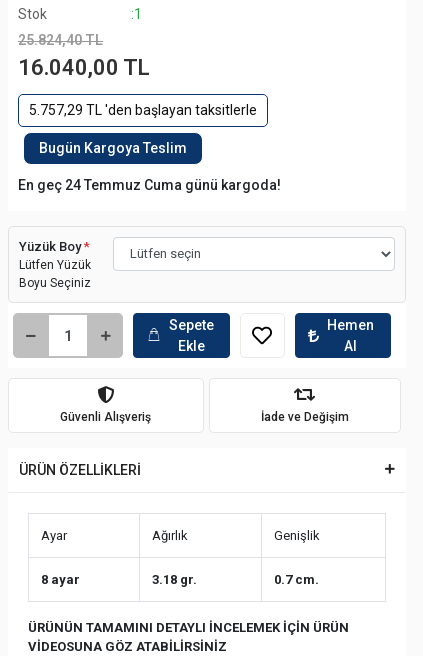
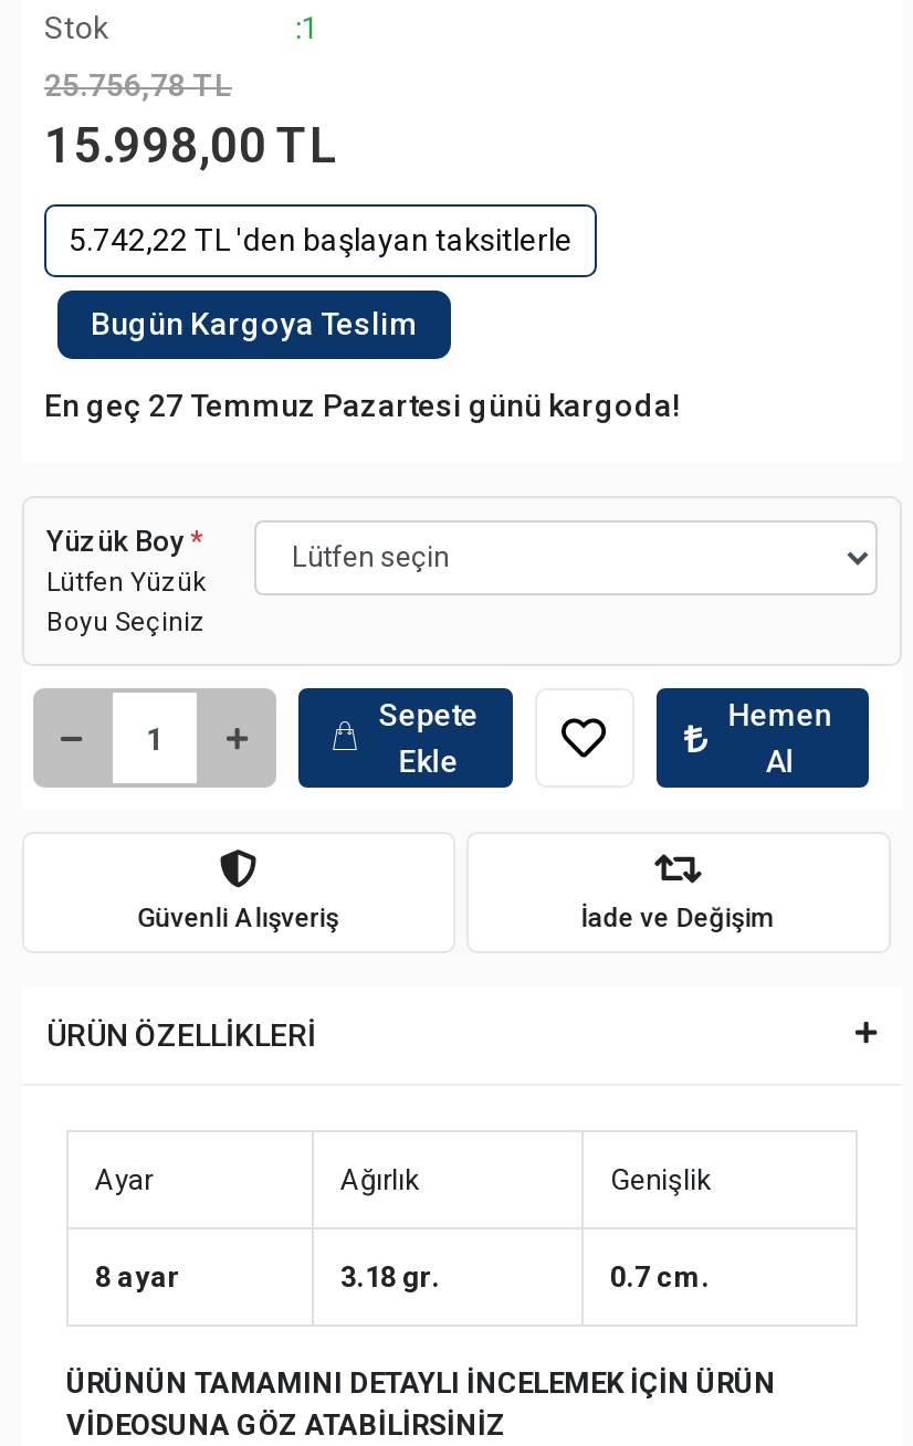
[18,32,103,48] 25.824,40 TL -> [44,67,232,103] 25.756,78 TL
[18,55,150,80] 16.040,00 TL -> [44,118,336,173] 15.998,00 TL
[29,102,257,118] 5.757,29 TL 'den başlayan taksitlerle -> [69,222,573,257] 5.742,22 TL 'den başlayan taksitlerle
[18,177,281,193] En geç 24 Temmuz Cuma günü kargoda! -> [44,388,681,423] En geç 27 Temmuz Pazartesi günü kargoda!

